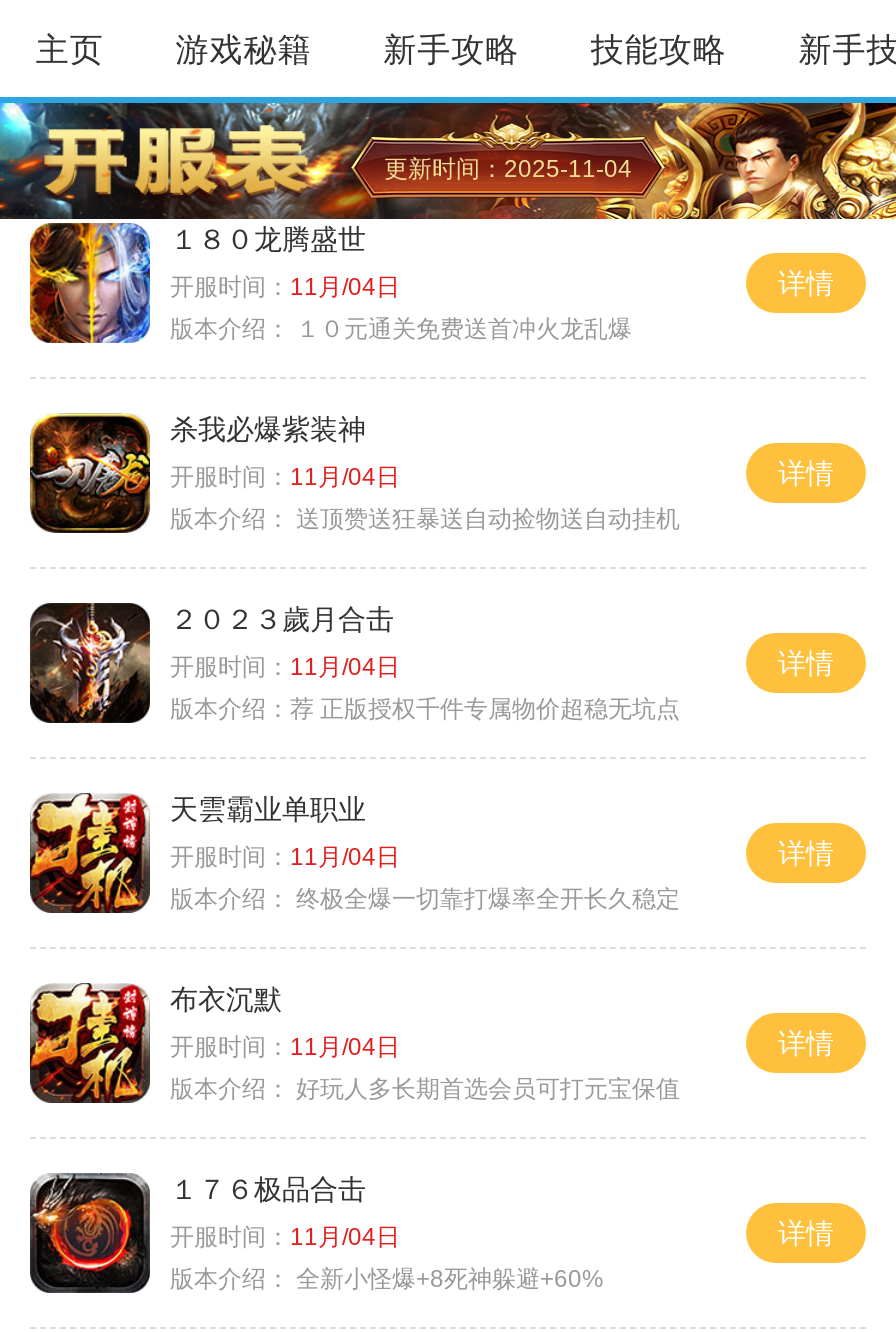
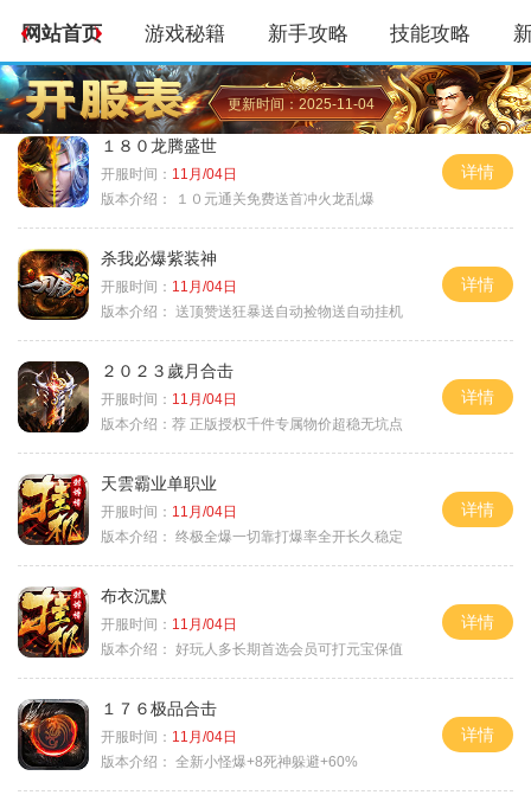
[36,31,104,69] 主页 -> [21,23,102,45] 网站首页

